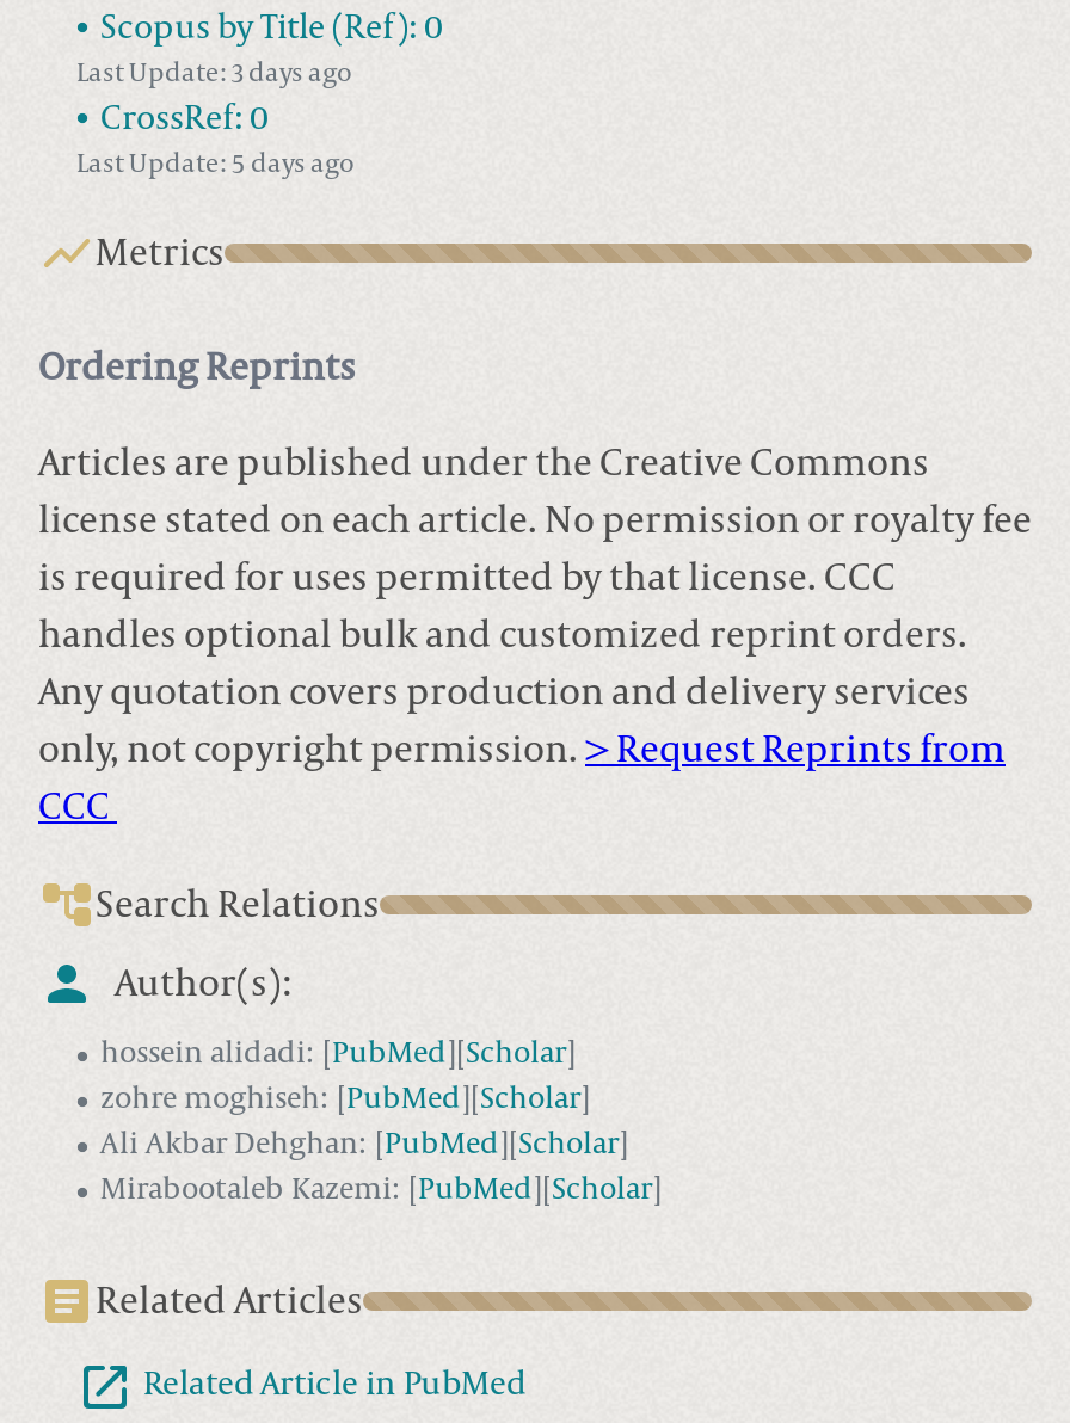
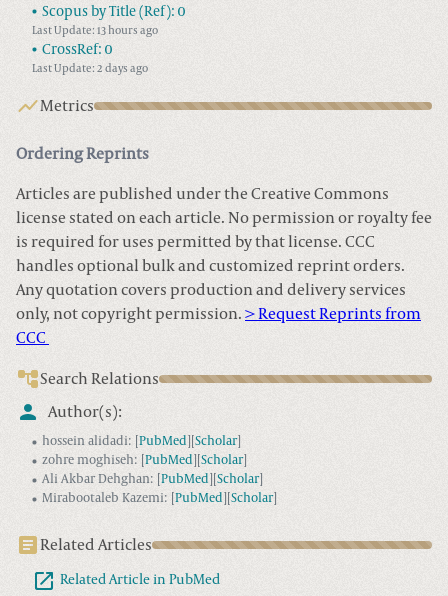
[76,58,351,89] Last Update: 3 days ago -> [32,24,158,37] Last Update: 13 hours ago
[76,149,353,180] Last Update: 5 days ago -> [32,62,148,75] Last Update: 2 days ago

